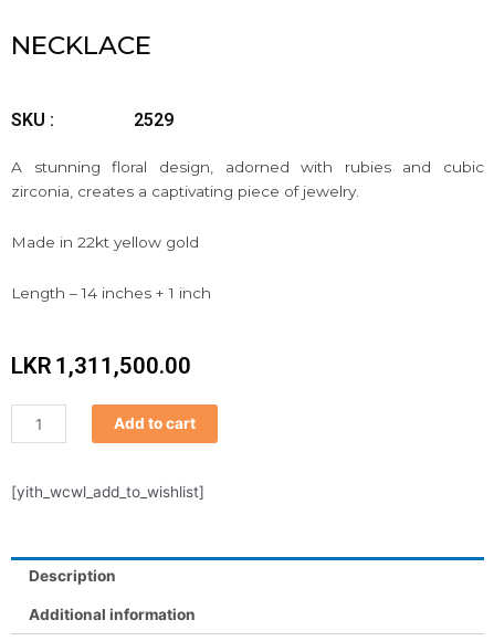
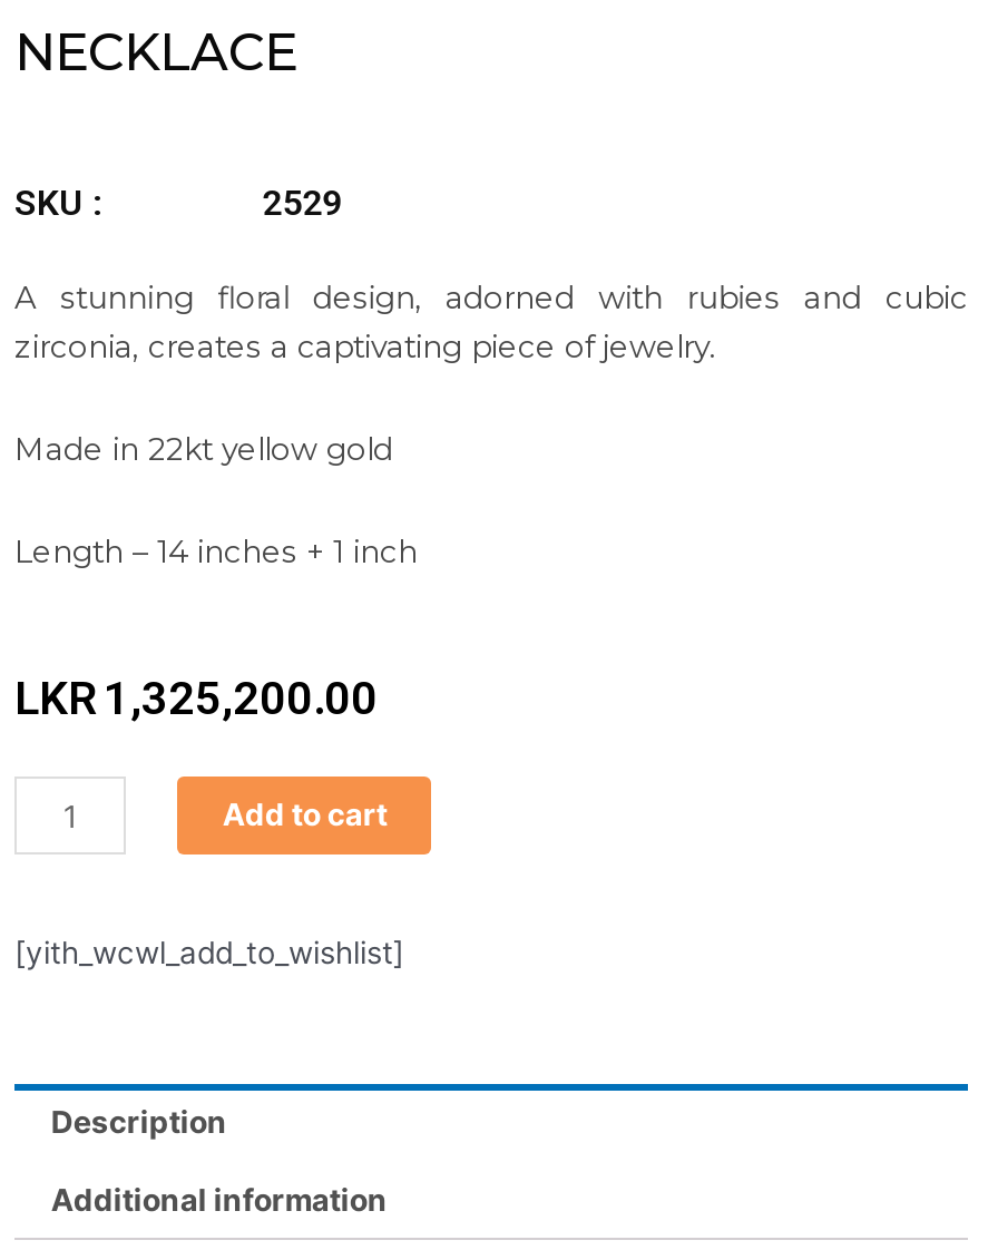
[11,353,191,379] LKR 1,311,500.00 -> [14,672,378,725] LKR 1,325,200.00

